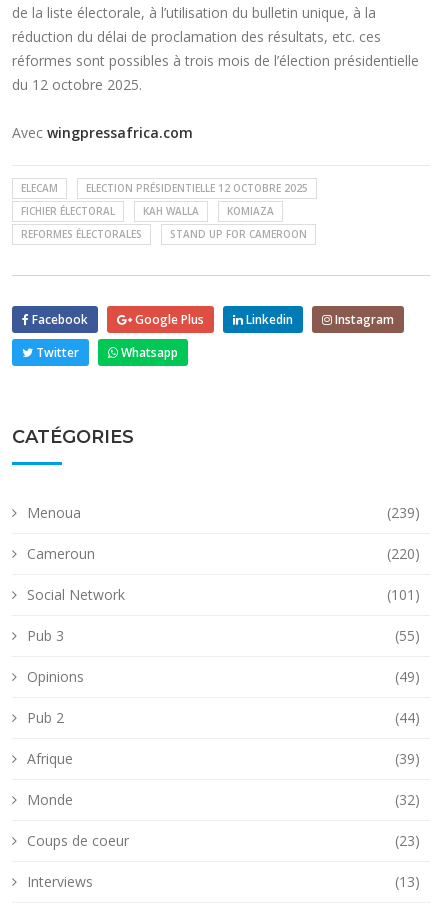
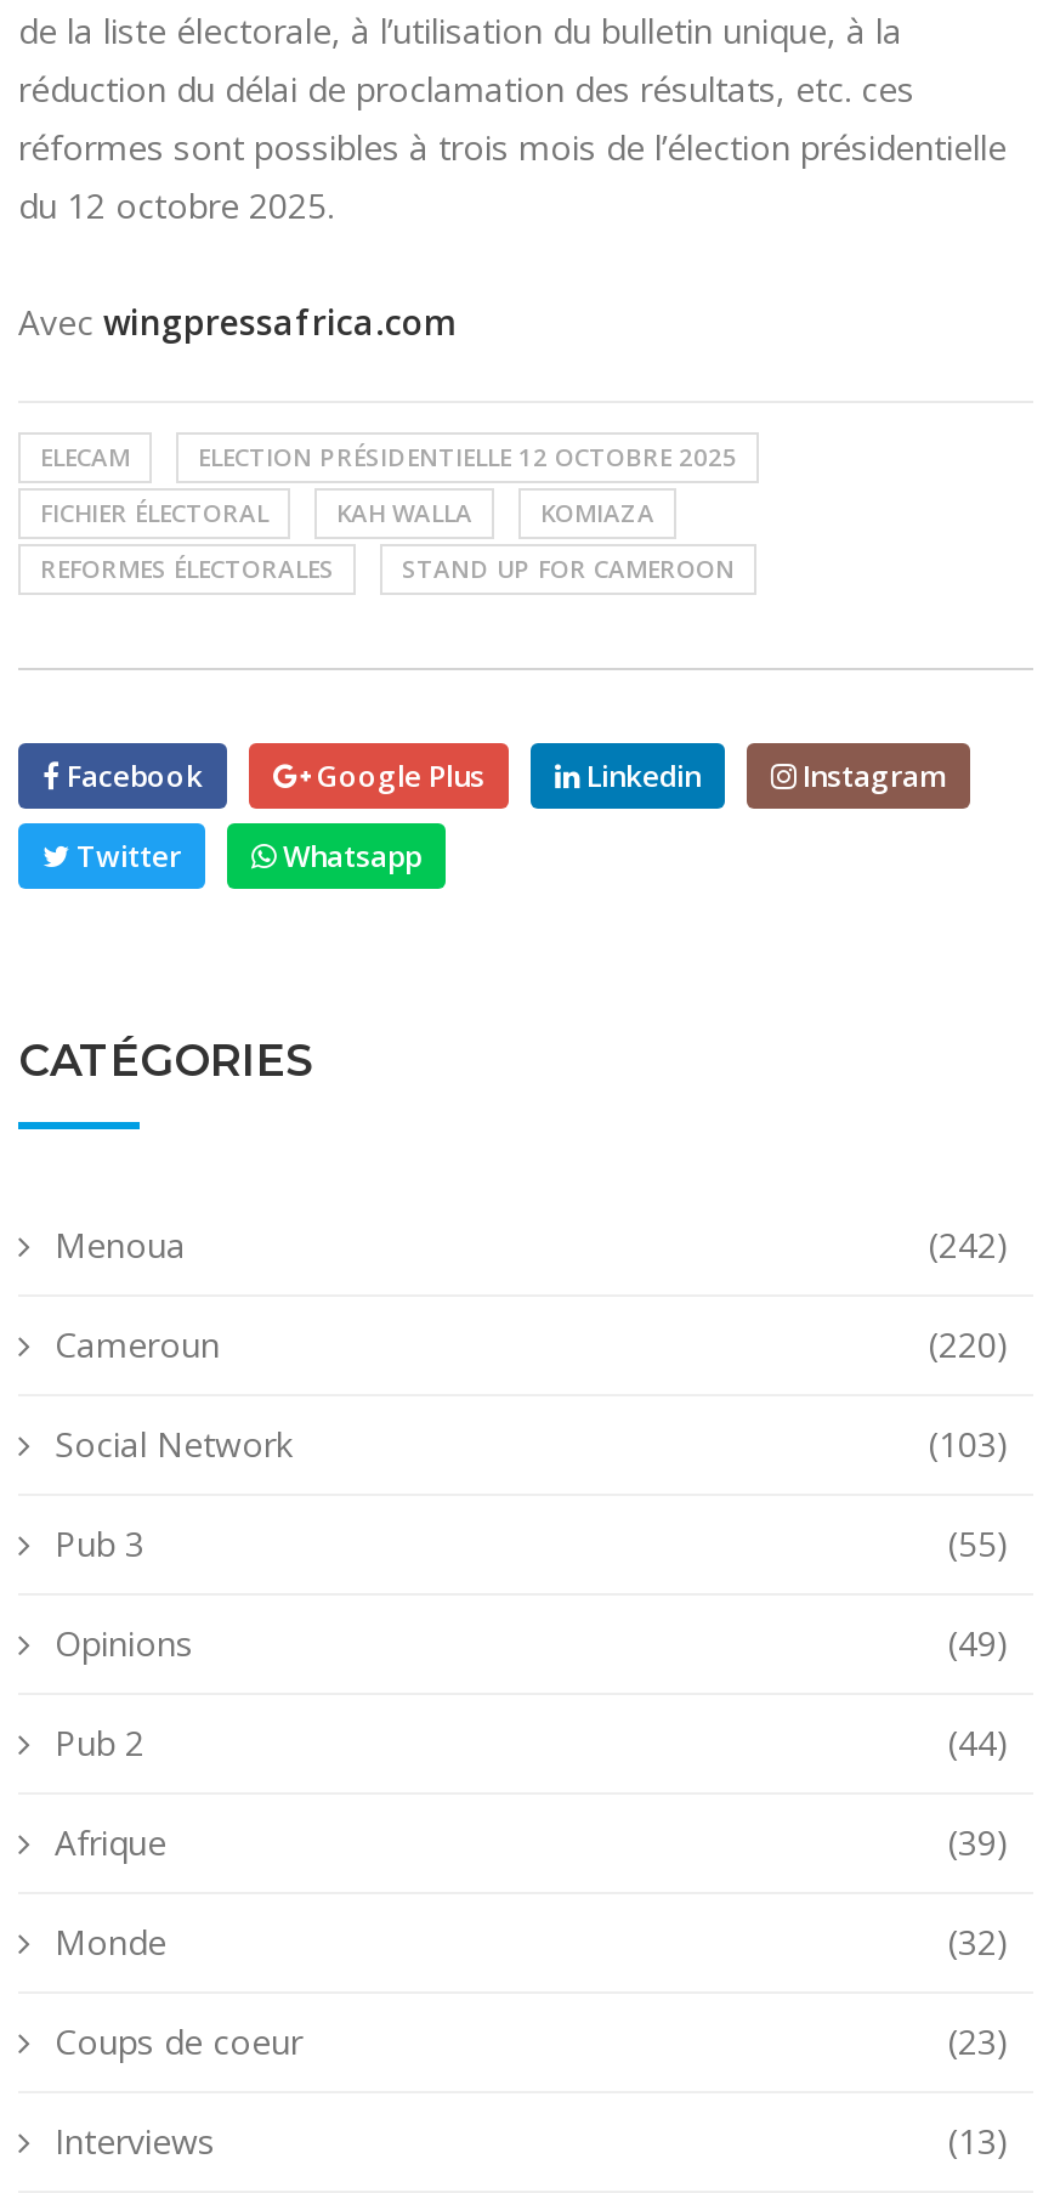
[387,503,420,522] (239) -> [929,1223,1009,1269] (242)
[387,585,420,604] (101) -> [929,1422,1009,1468] (103)

